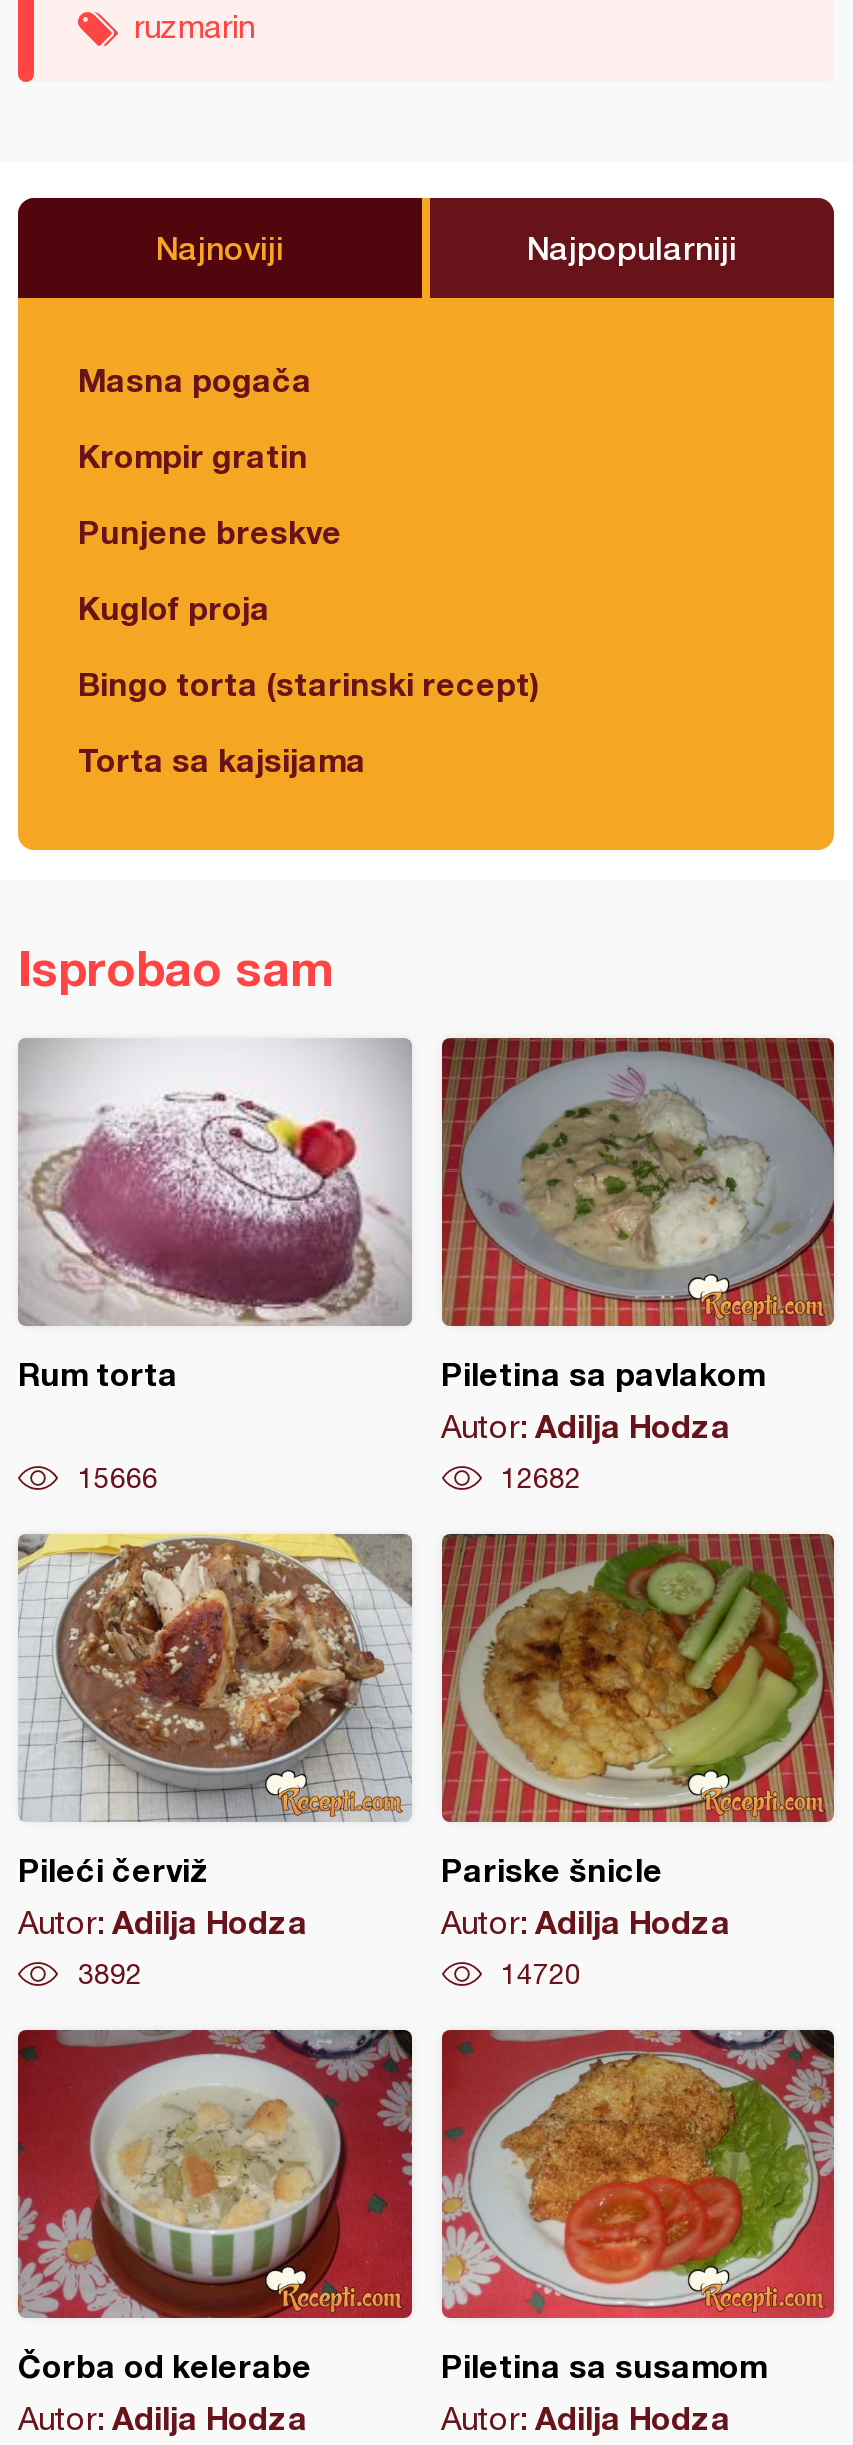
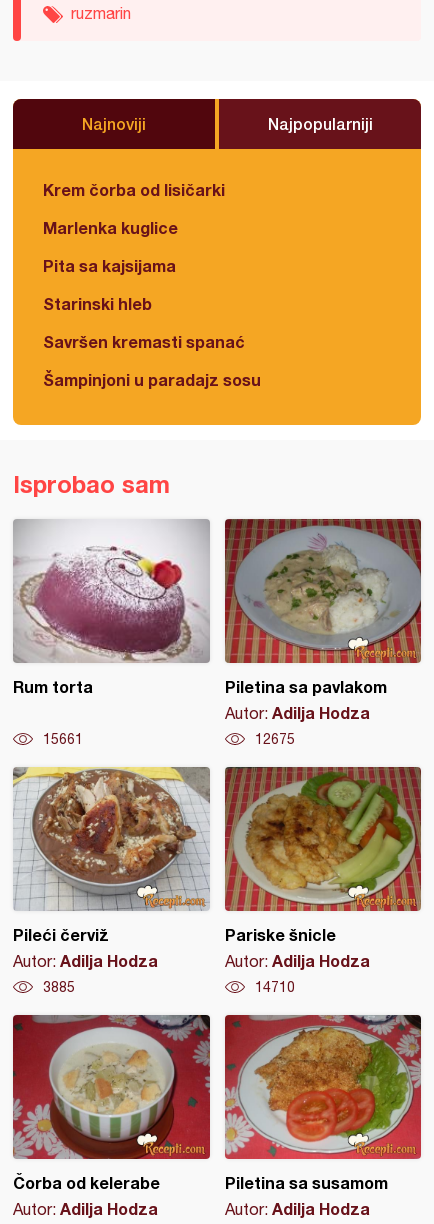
[78,360,312,398] Masna pogača -> [43,180,225,199] Krem čorba od lisičarki
[78,436,308,474] Krompir gratin -> [43,218,178,237] Marlenka kuglice
[78,512,342,550] Punjene breskve -> [43,256,176,275] Pita sa kajsijama
[78,588,270,626] Kuglof proja -> [43,294,152,313] Starinski hleb
[78,664,540,702] Bingo torta (starinski recept) -> [43,332,245,351] Savršen kremasti spanać
[78,740,366,778] Torta sa kajsijama -> [43,370,261,389] Šampinjoni u paradajz sosu
[78,1462,158,1494] 15666 -> [43,731,83,747] 15661
[501,1462,581,1494] 12682 -> [254,731,294,747] 12675
[78,1958,142,1990] 3892 -> [43,979,75,995] 3885
[501,1958,581,1990] 14720 -> [254,979,294,995] 14710

